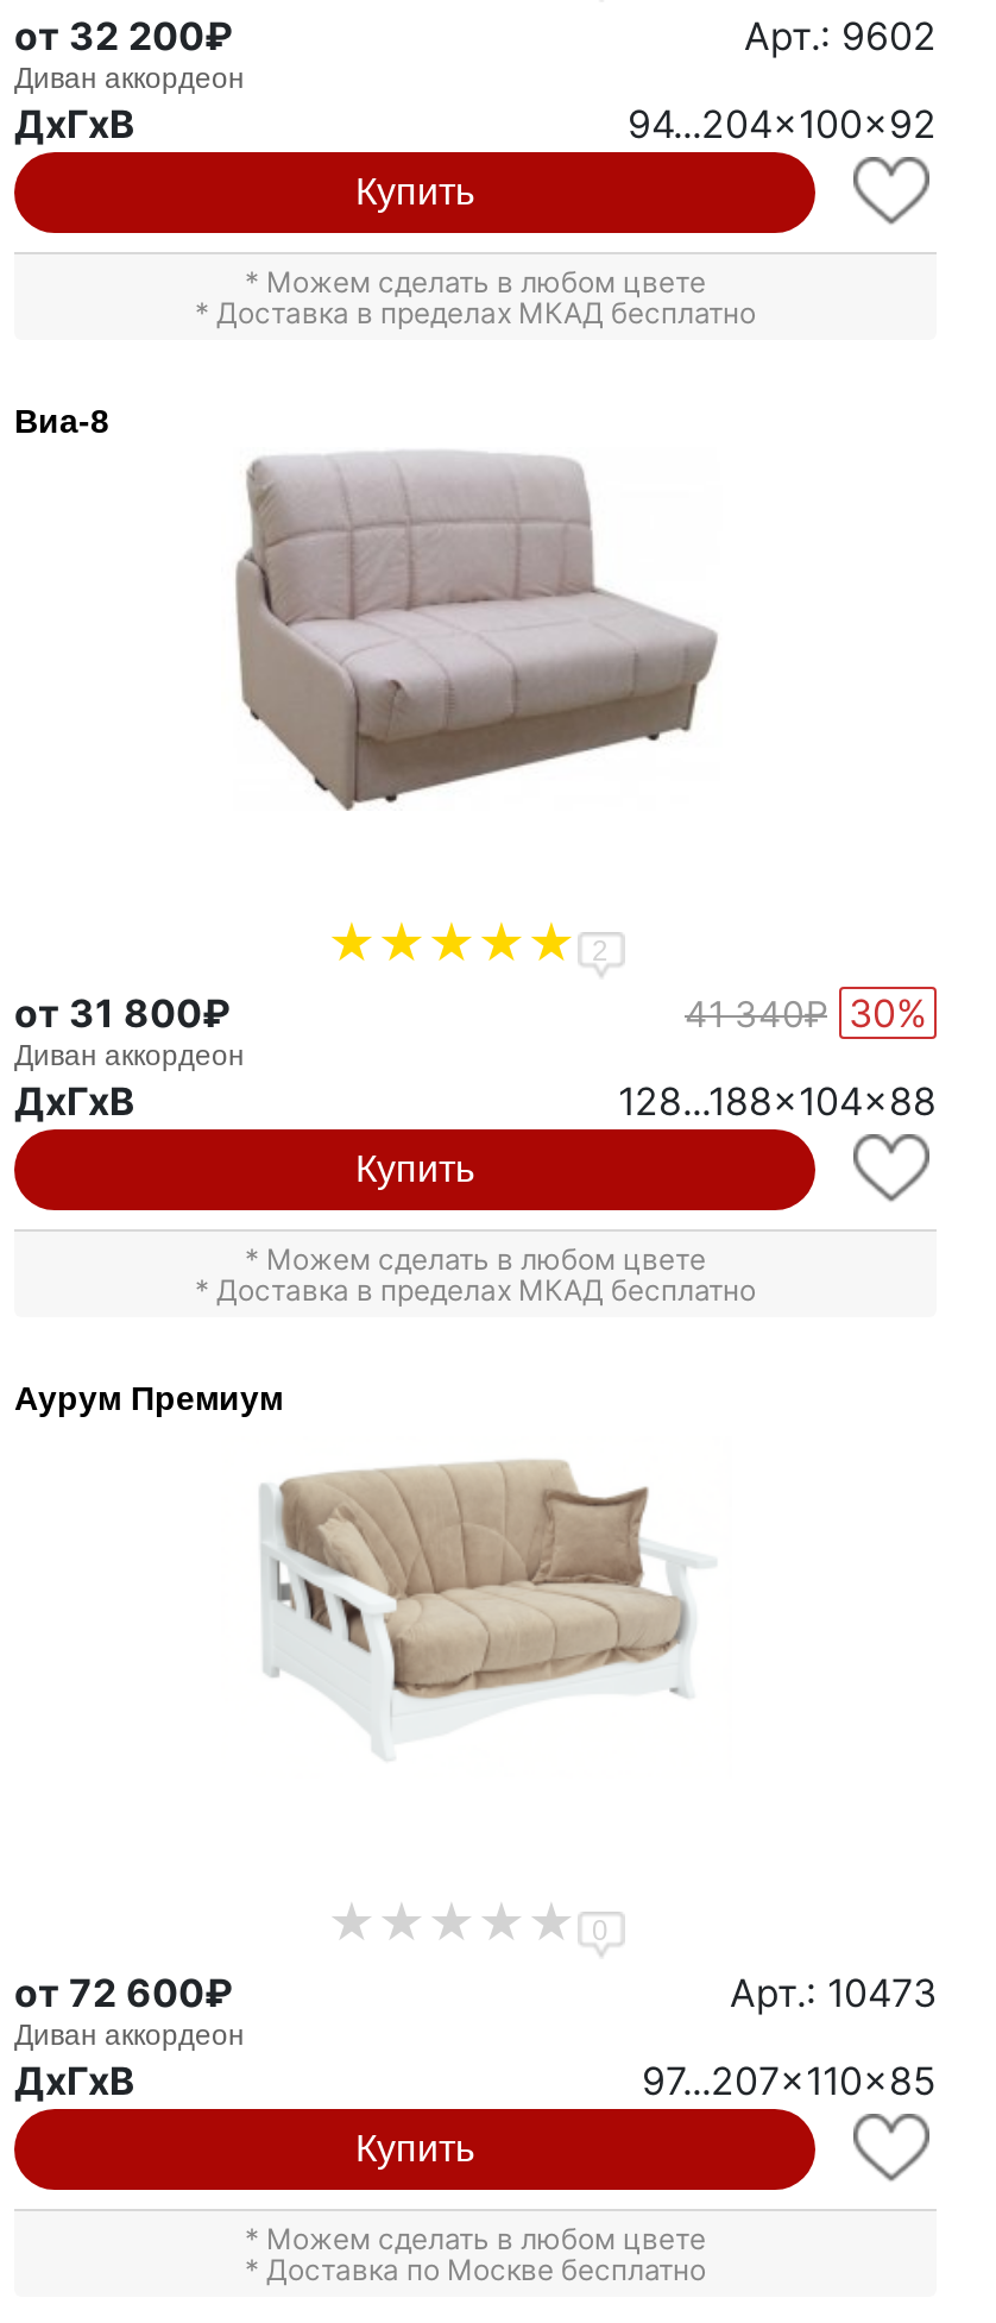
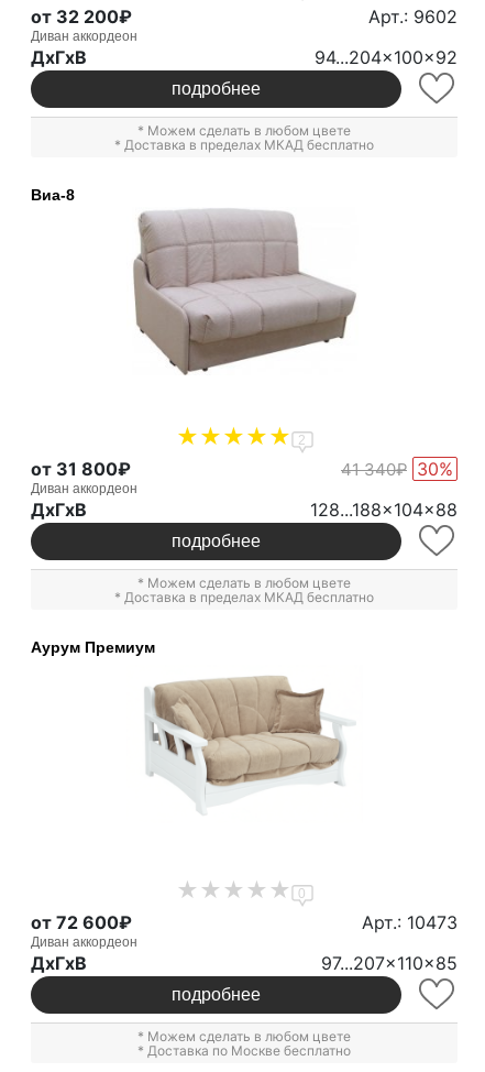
[355,171,474,211] Купить -> [172,79,261,98] подробнее
[355,1149,474,1190] Купить -> [172,532,261,551] подробнее
[355,2128,474,2168] Купить -> [172,985,261,1004] подробнее

